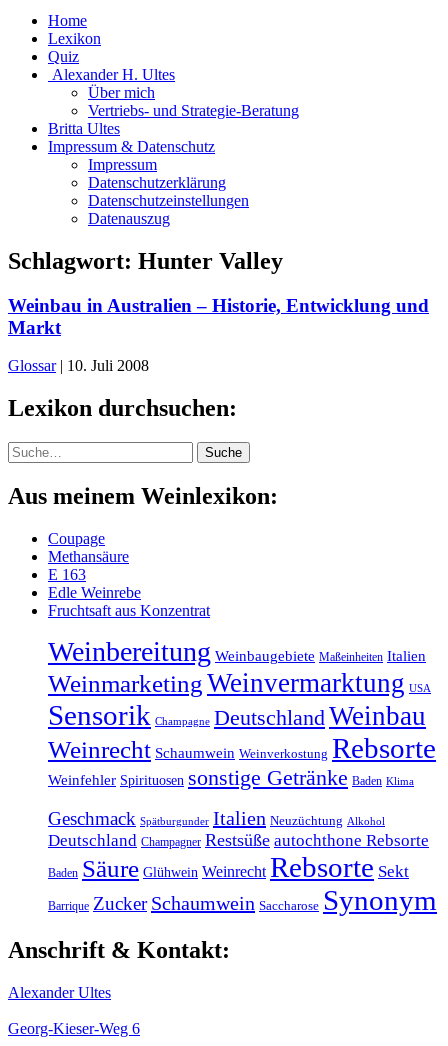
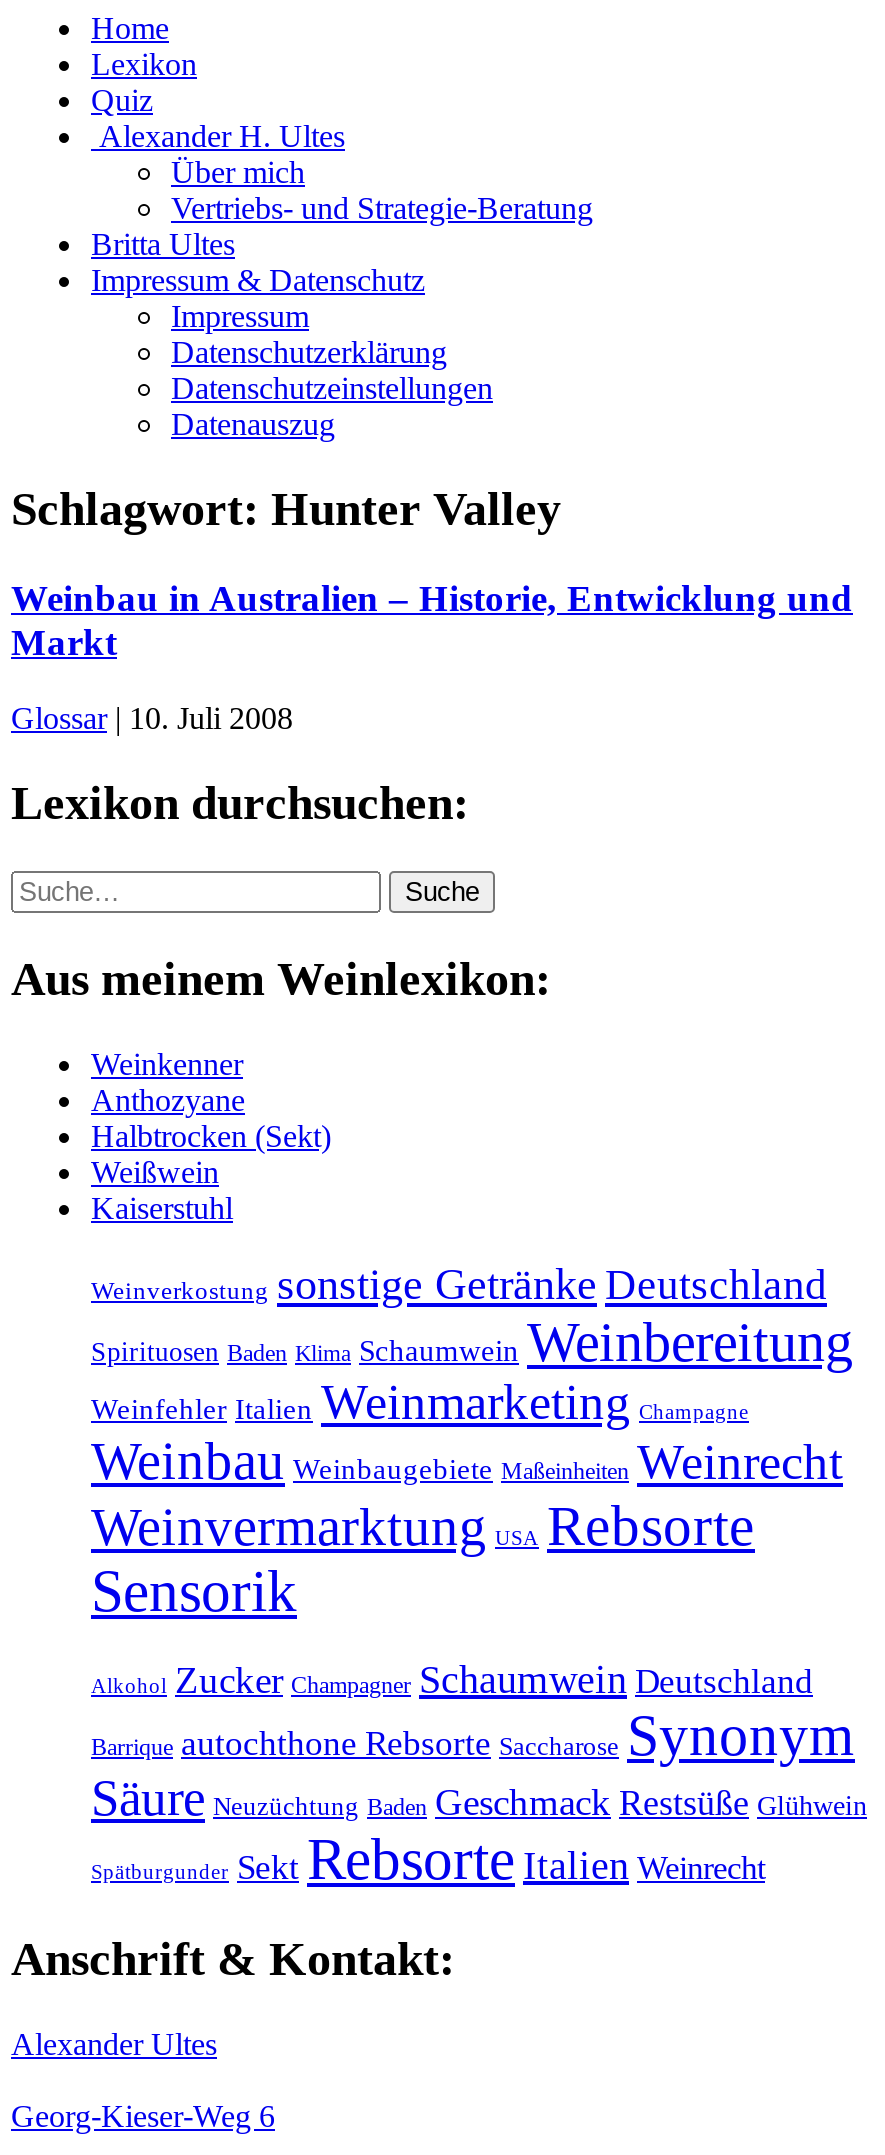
[48,530,210,619] Coupage | Methansäure | E 163 | Edle Weinrebe | Fruchtsaft aus Konzentrat -> [91,1047,331,1225] Weinkenner | Anthozyane | Halbtrocken (Sekt) | Weißwein | Kaiserstuhl
[48,636,436,790] Weinbereitung Weinbaugebiete Maßeinheiten Italien | Weinmarketing Weinvermarktung USA | Sensorik Champagne Deutschland Weinbau | Weinrecht Schaumwein Weinverkostung Rebsorte | Weinfehler Spirituosen sonstige Getränke Baden Klima -> [91,1259,853,1623] Weinverkostung sonstige Getränke Deutschland | Spirituosen Baden Klima Schaumwein Weinbereitung | Weinfehler Italien Weinmarketing Champagne | Weinbau Weinbaugebiete Maßeinheiten Weinrecht | Weinvermarktung USA Rebsorte | Sensorik
[48,807,437,916] Geschmack Spätburgunder Italien Neuzüchtung Alkohol | Deutschland Champagner Restsüße autochthone Rebsorte | Baden Säure Glühwein Weinrecht Rebsorte Sekt | Barrique Zucker Schaumwein Saccharose Synonym -> [91,1657,867,1891] Alkohol Zucker Champagner Schaumwein Deutschland | Barrique autochthone Rebsorte Saccharose Synonym | Säure Neuzüchtung Baden Geschmack Restsüße Glühwein | Spätburgunder Sekt Rebsorte Italien Weinrecht

